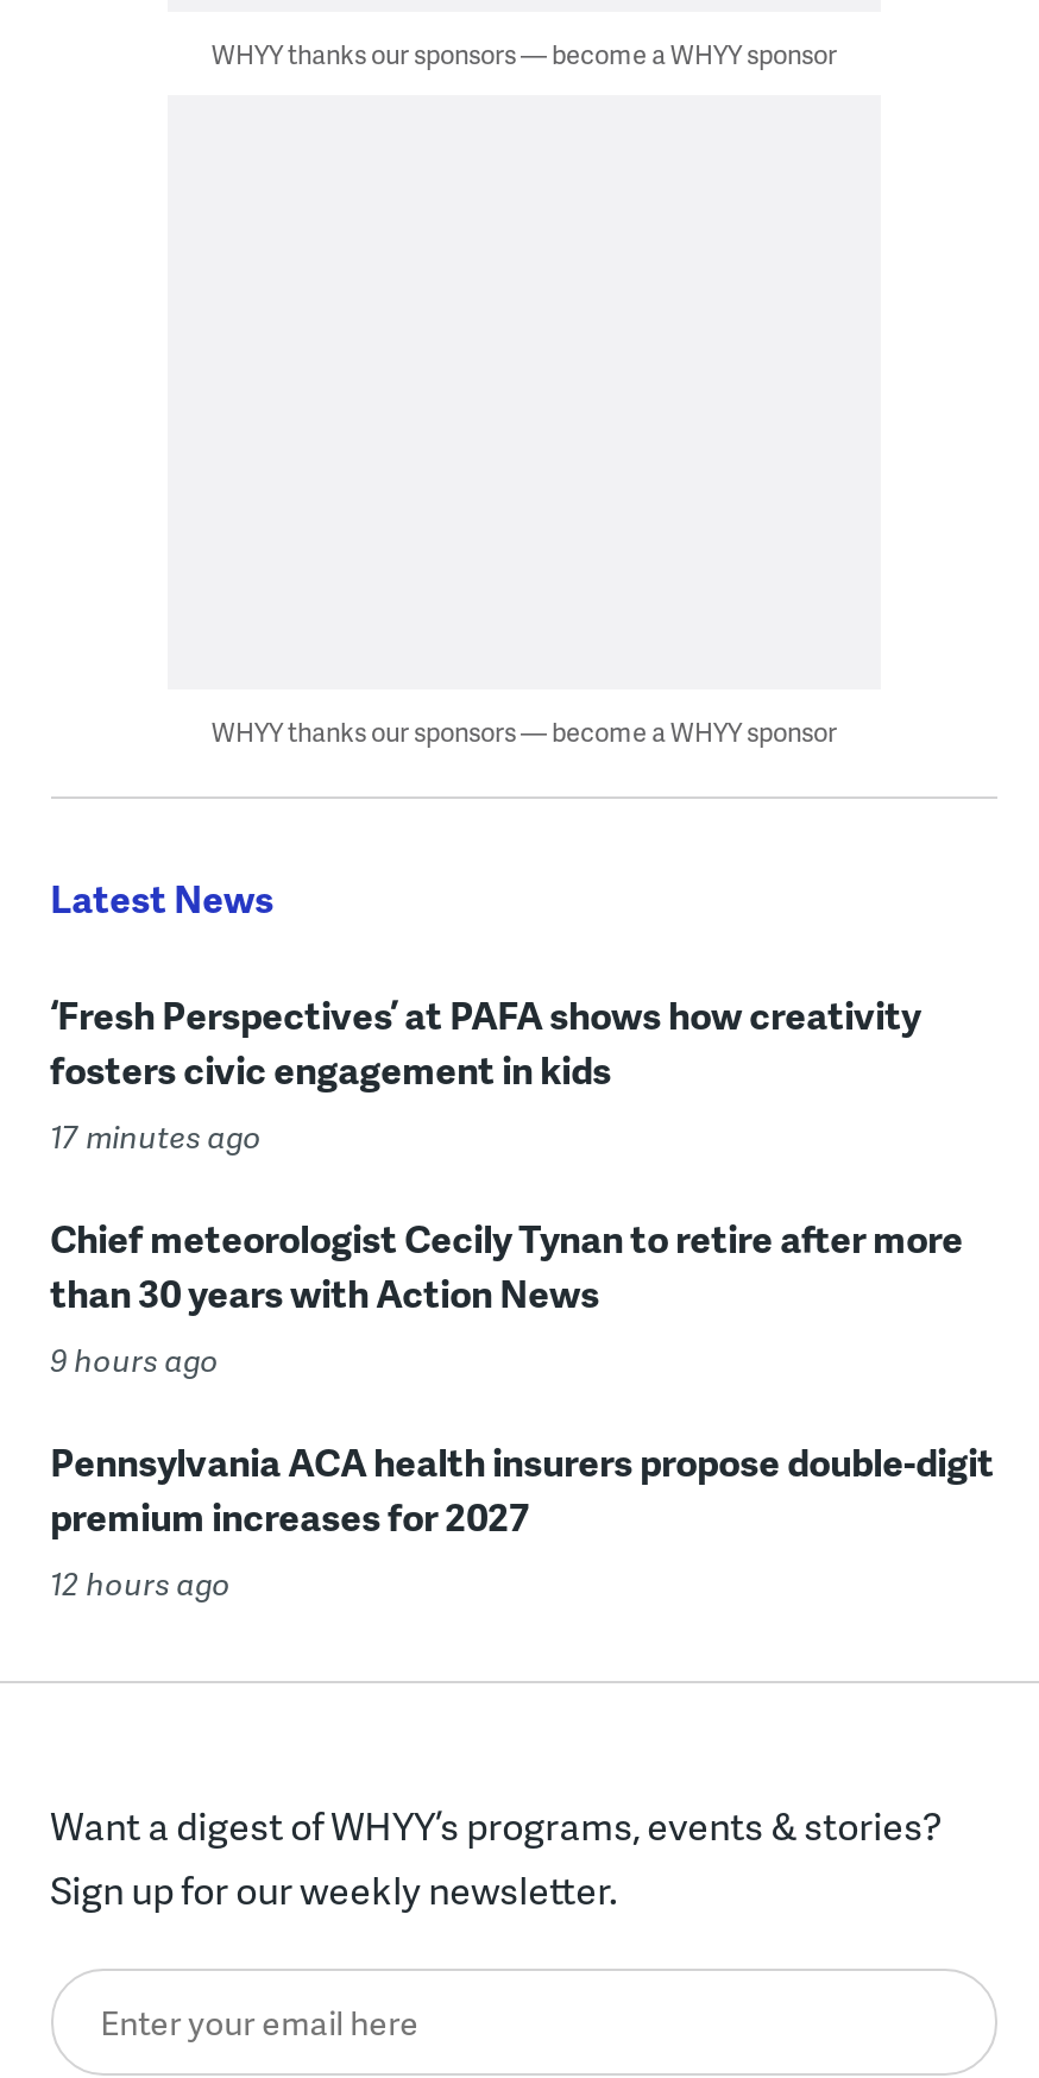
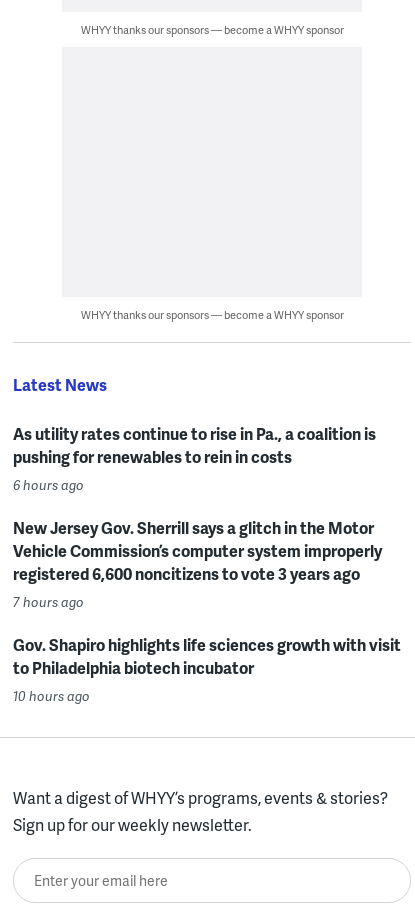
[50,986,920,1157] ‘Fresh Perspectives’ at PAFA shows how creativity | fosters civic engagement in kids | 17 minutes ago -> [13,422,376,494] As utility rates continue to rise in Pa., a coalition is | pushing for renewables to rein in costs | 6 hours ago
[50,1210,963,1381] Chief meteorologist Cecily Tynan to retire after more | than 30 years with Action News | 9 hours ago -> [13,516,382,611] New Jersey Gov. Sherrill says a glitch in the Motor | Vehicle Commission’s computer system improperly | registered 6,600 noncitizens to vote 3 years ago | 7 hours ago
[50,1433,994,1604] Pennsylvania ACA health insurers propose double-digit | premium increases for 2027 | 12 hours ago -> [13,633,401,705] Gov. Shapiro highlights life sciences growth with visit | to Philadelphia biotech incubator | 10 hours ago

